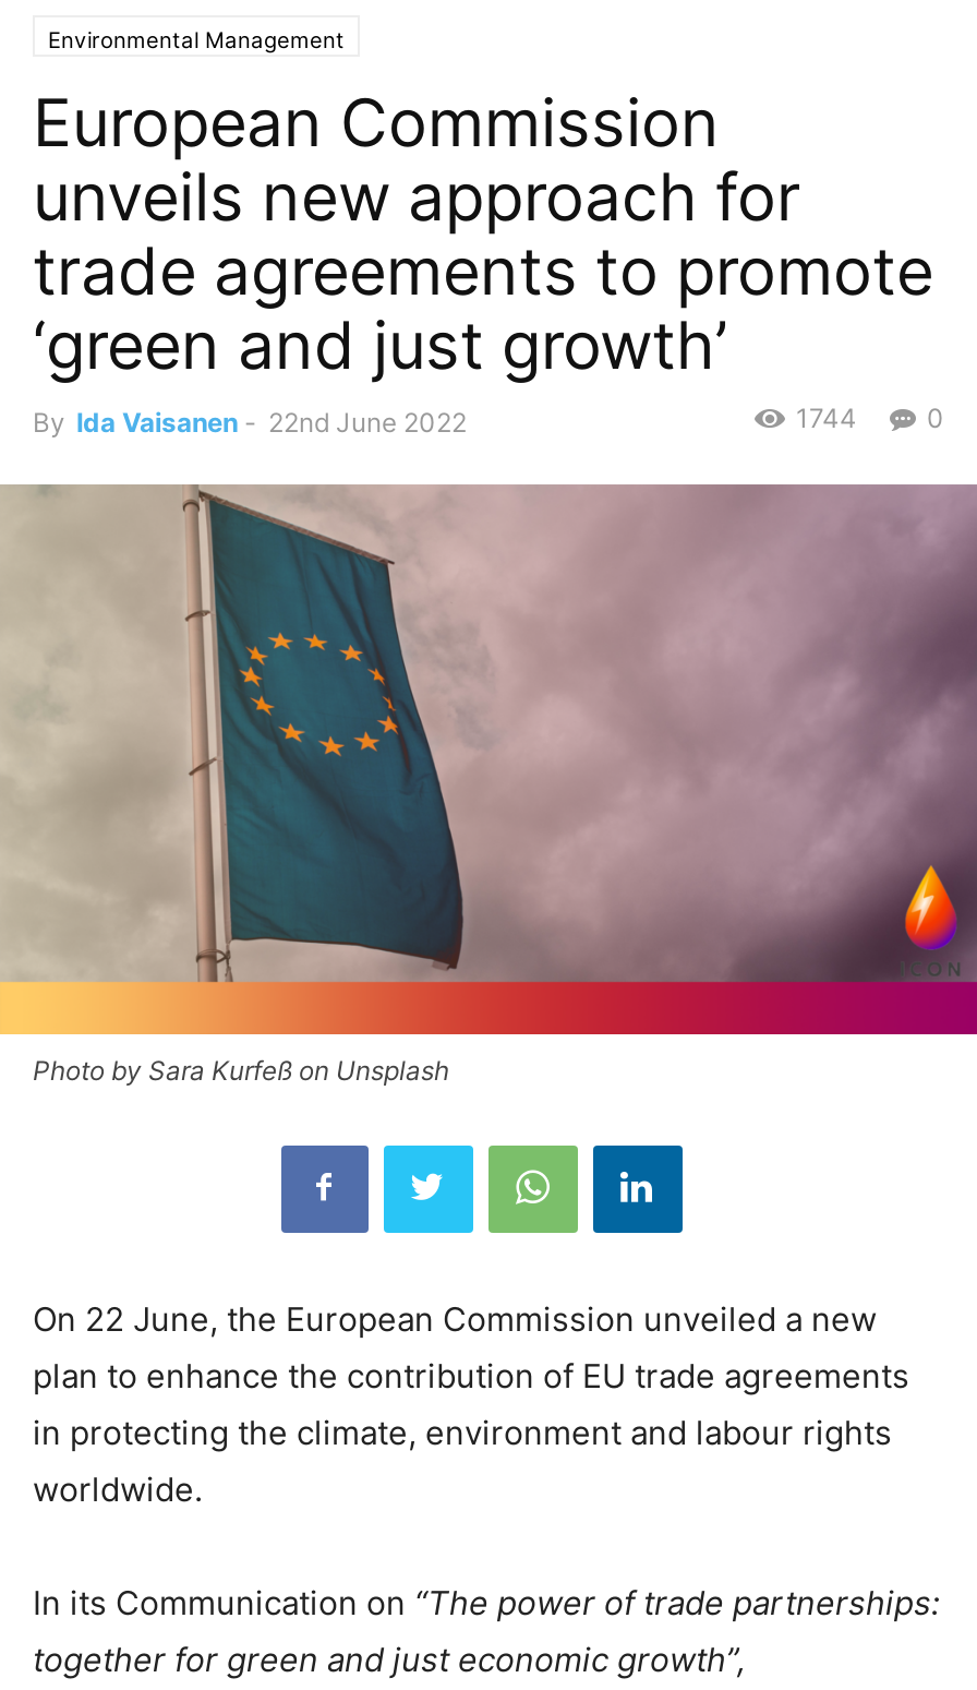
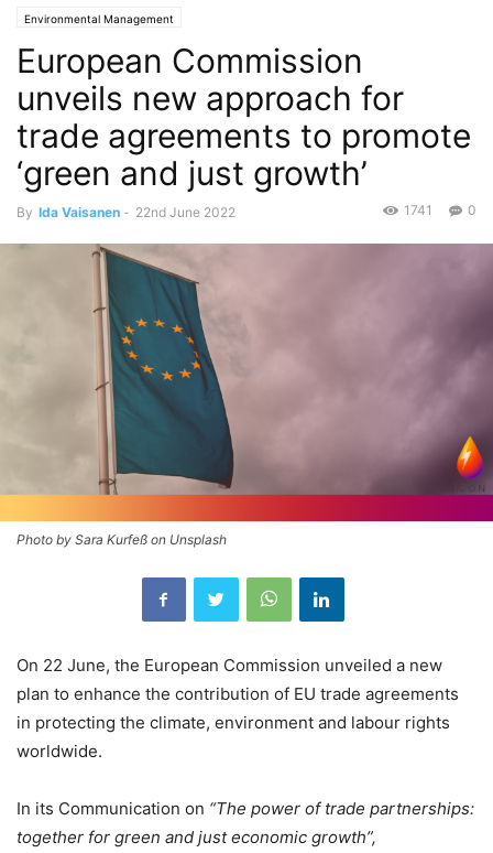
[796,401,857,434] 1744 -> [404,202,432,218] 1741

